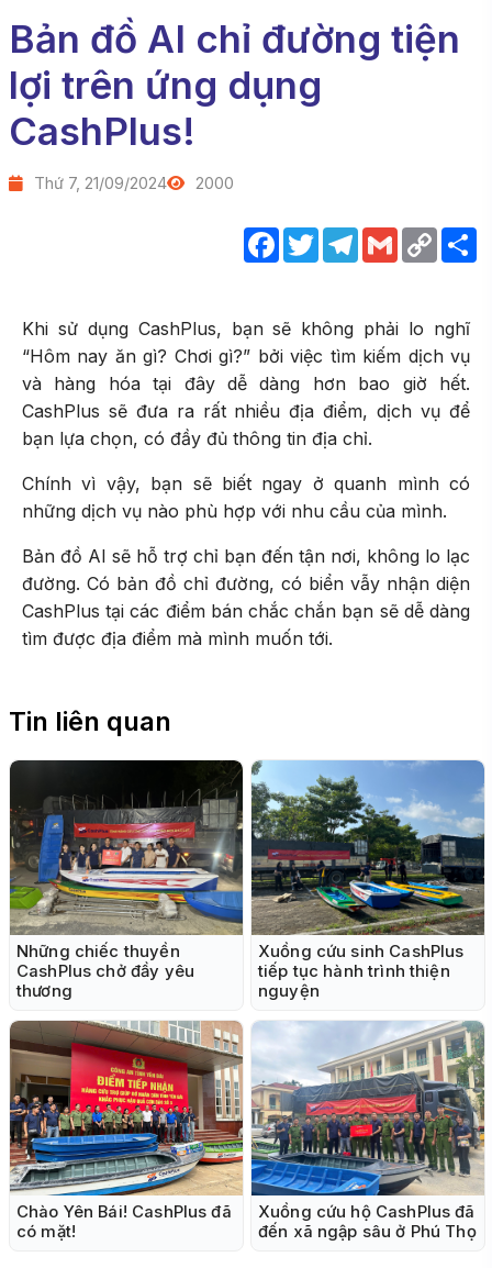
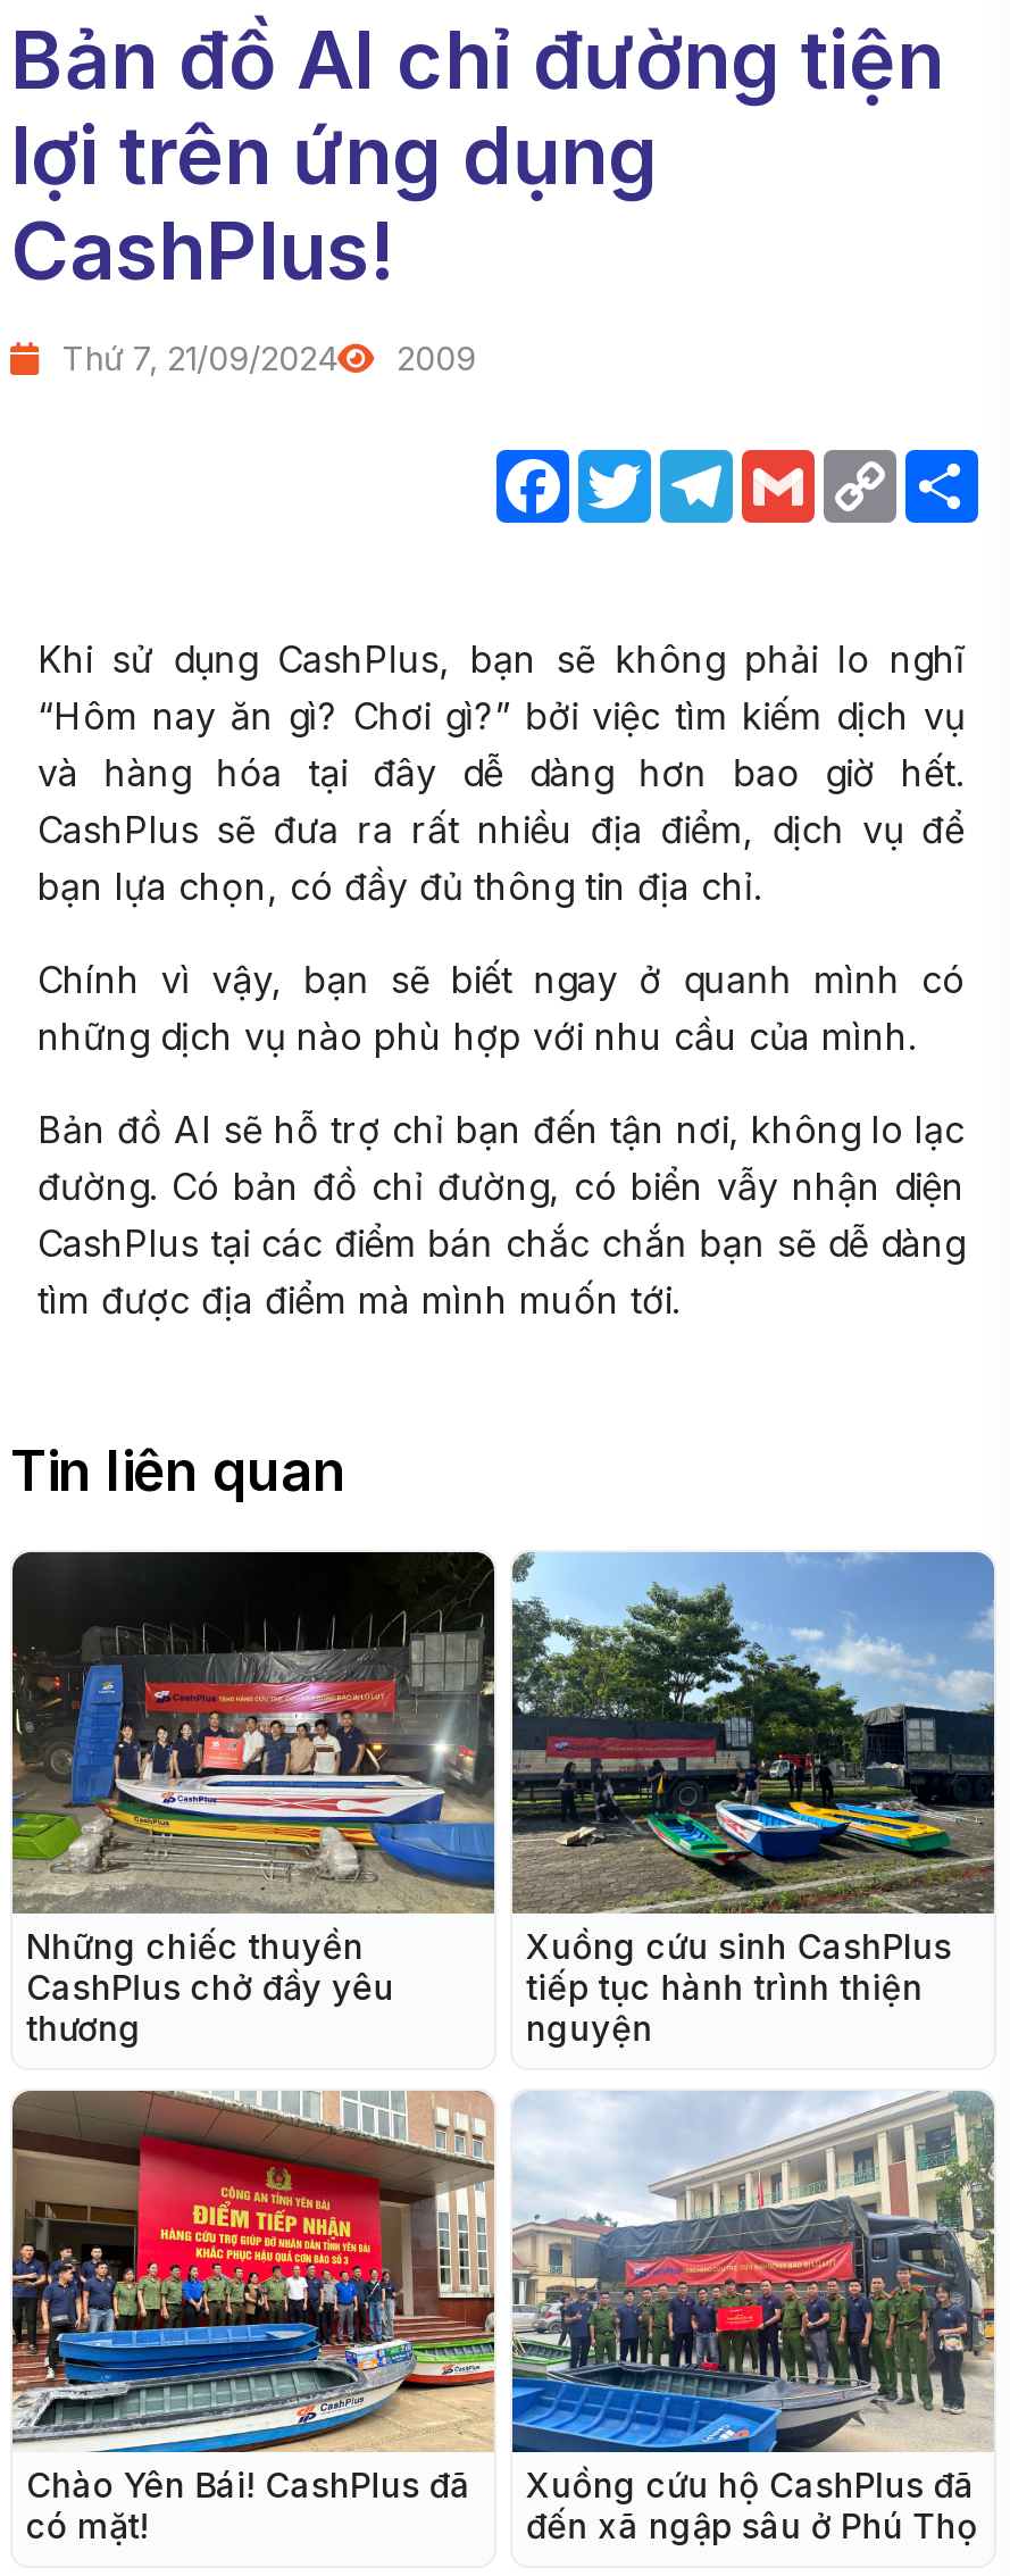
[30,174,234,192] Thứ 7, 21/09/2024 2000 -> [53,339,476,377] Thứ 7, 21/09/2024 2009

